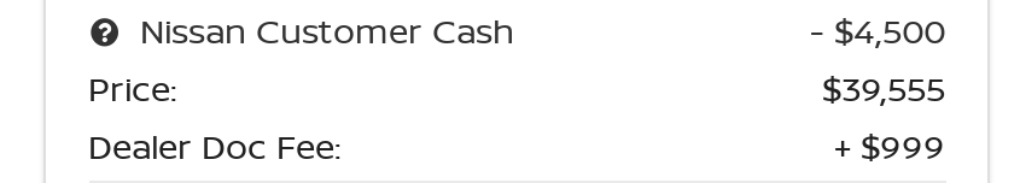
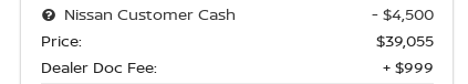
[822,66,945,111] $39,555 -> [376,30,433,51] $39,055

